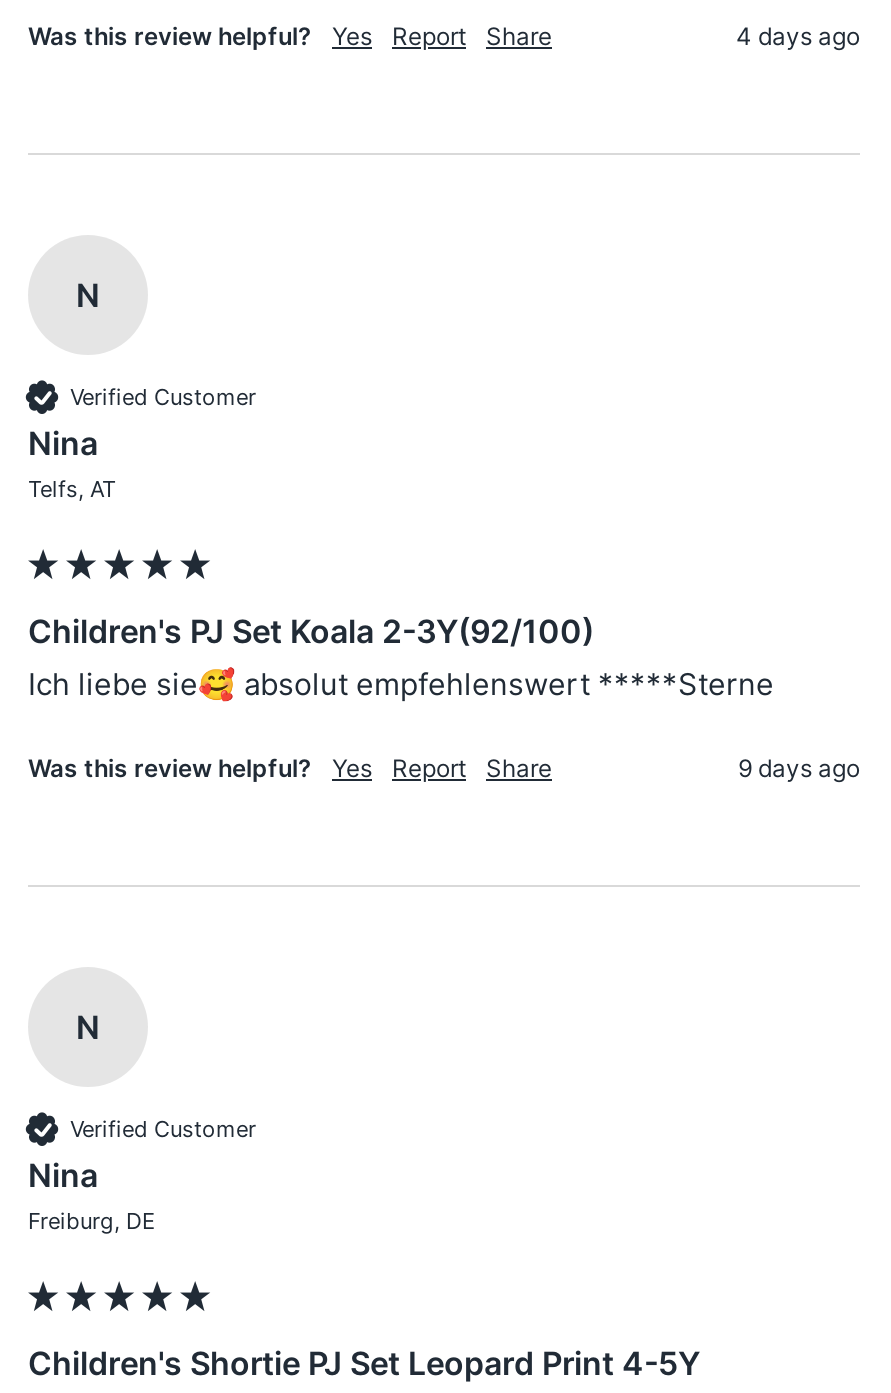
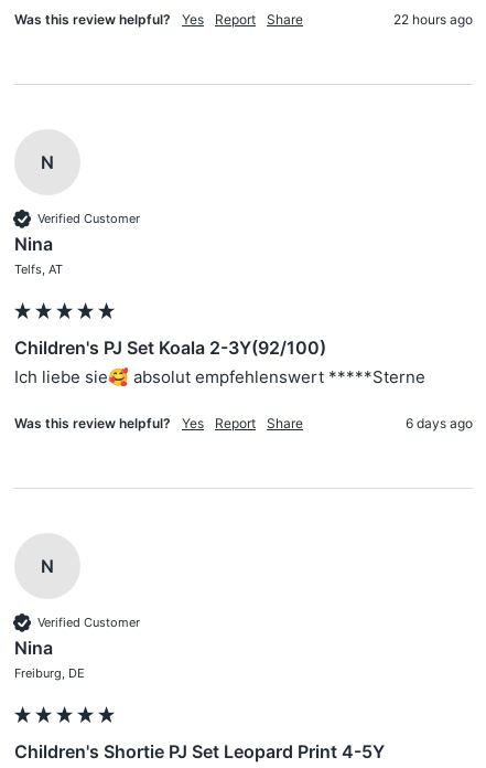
[736,21,860,51] 4 days ago -> [393,11,473,28] 22 hours ago
[738,753,860,783] 9 days ago -> [406,415,473,432] 6 days ago

